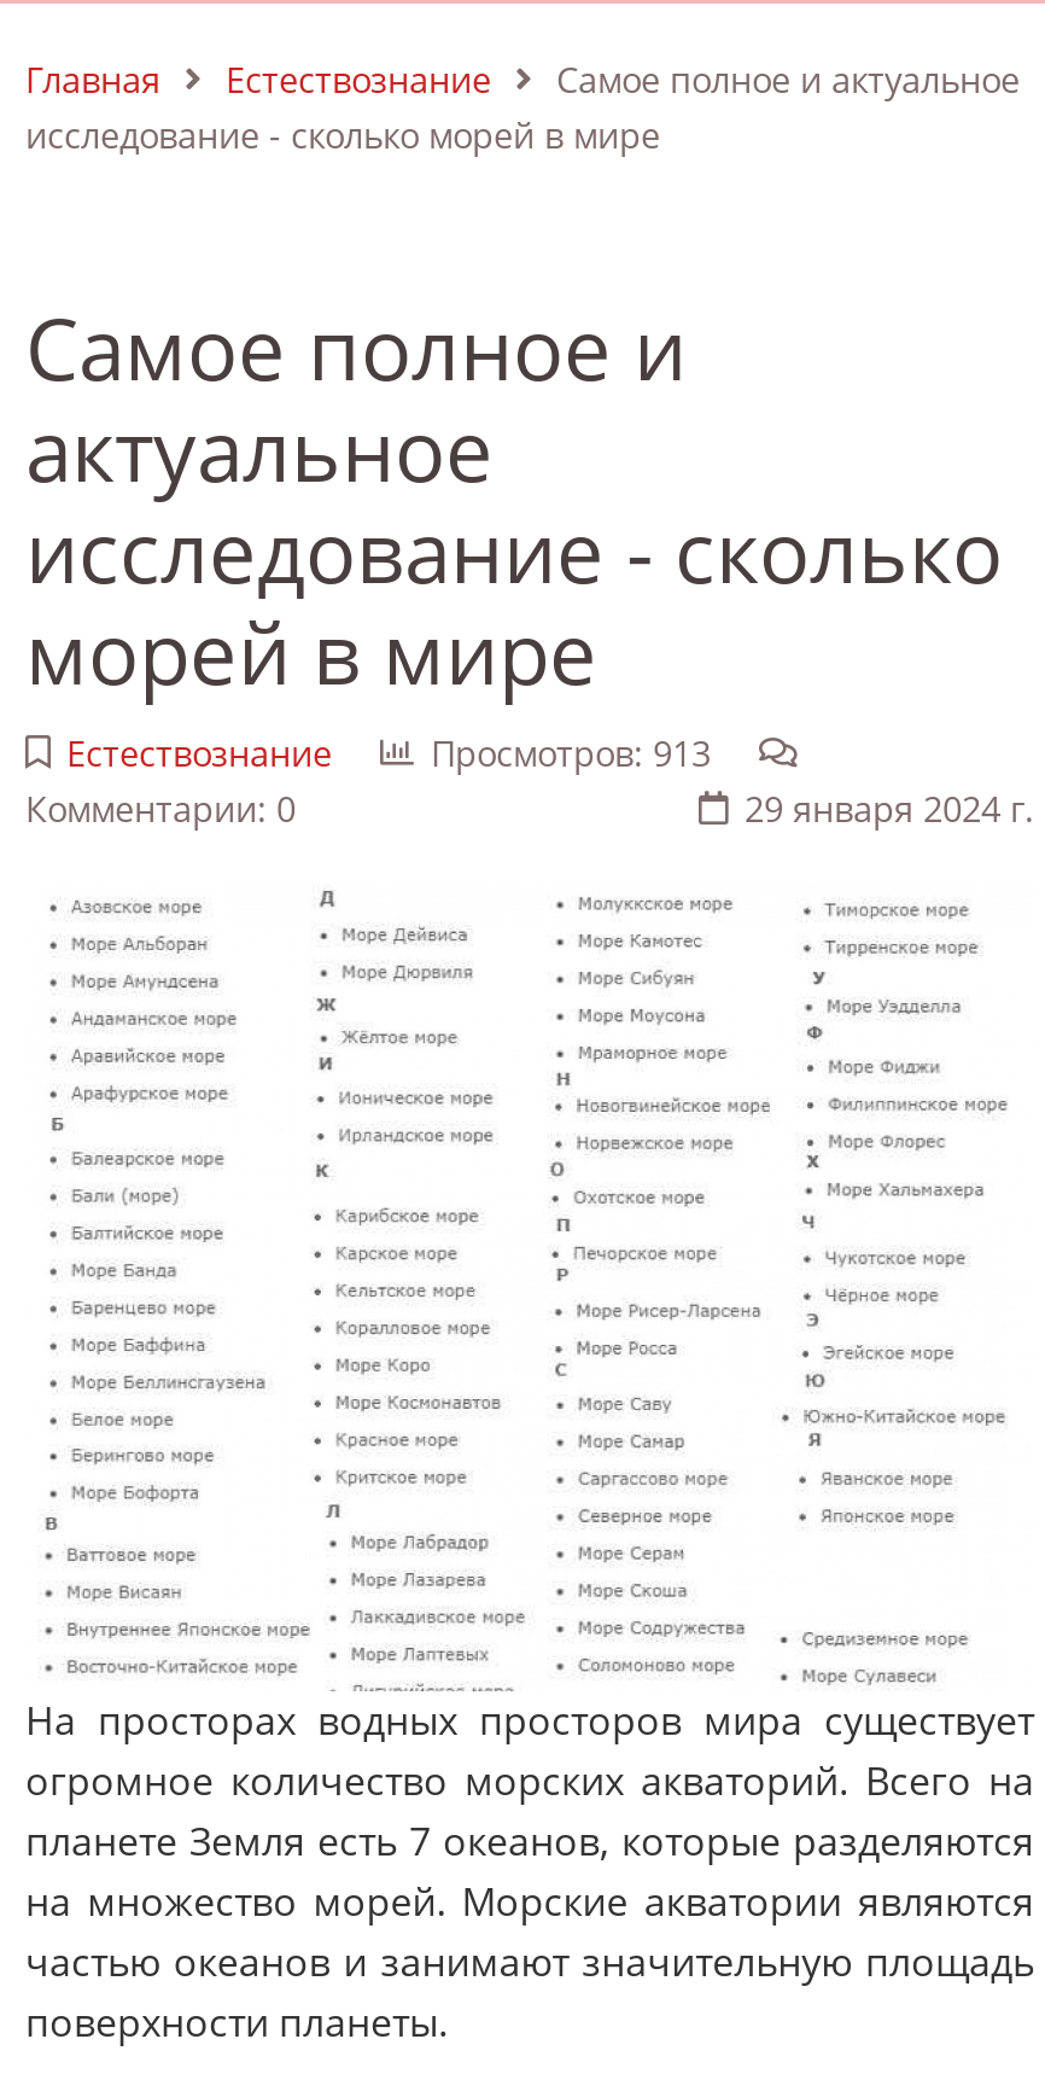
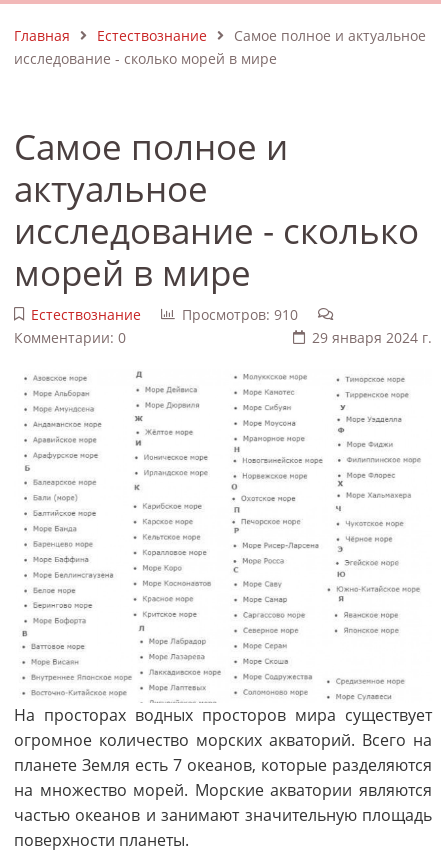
[431,730,711,776] Просмотров: 913 -> [182,305,298,324] Просмотров: 910

